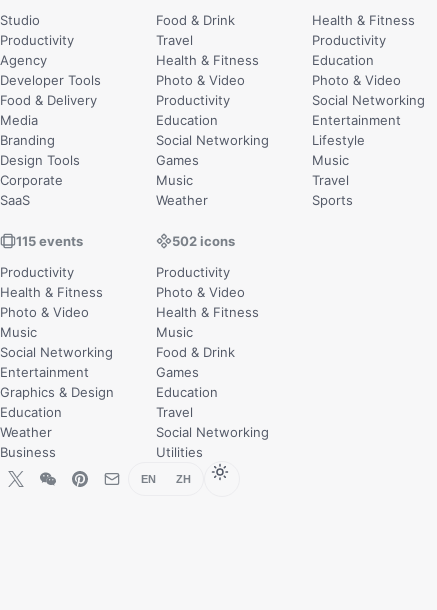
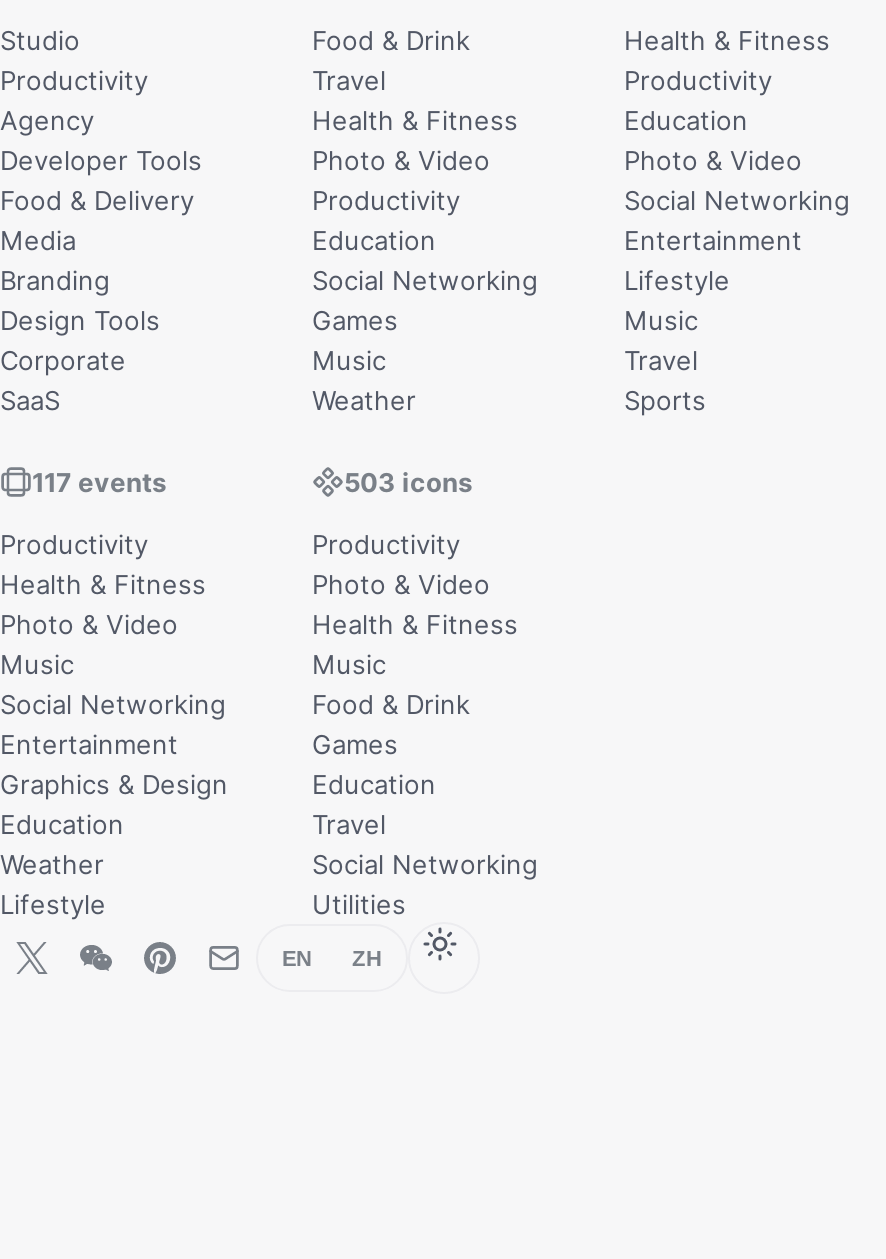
[16,232,83,248] 115 events -> [32,465,166,497] 117 events
[172,232,235,248] 502 icons -> [344,465,472,497] 503 icons
[0,443,56,459] Business -> [0,887,106,919] Lifestyle

